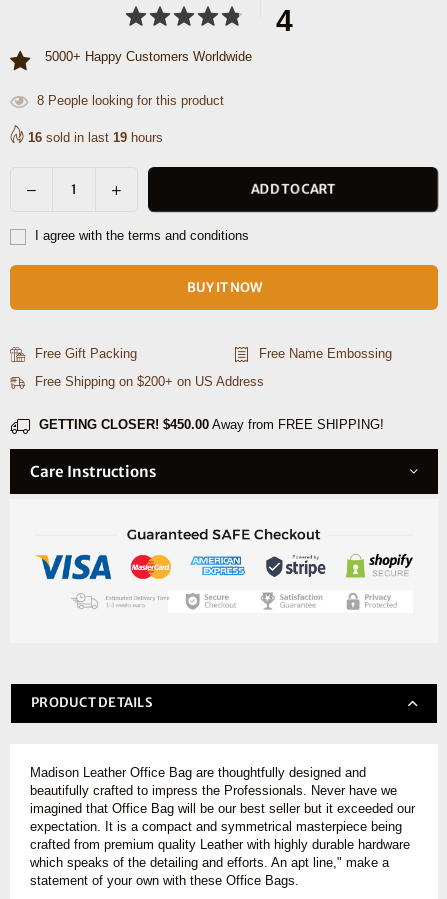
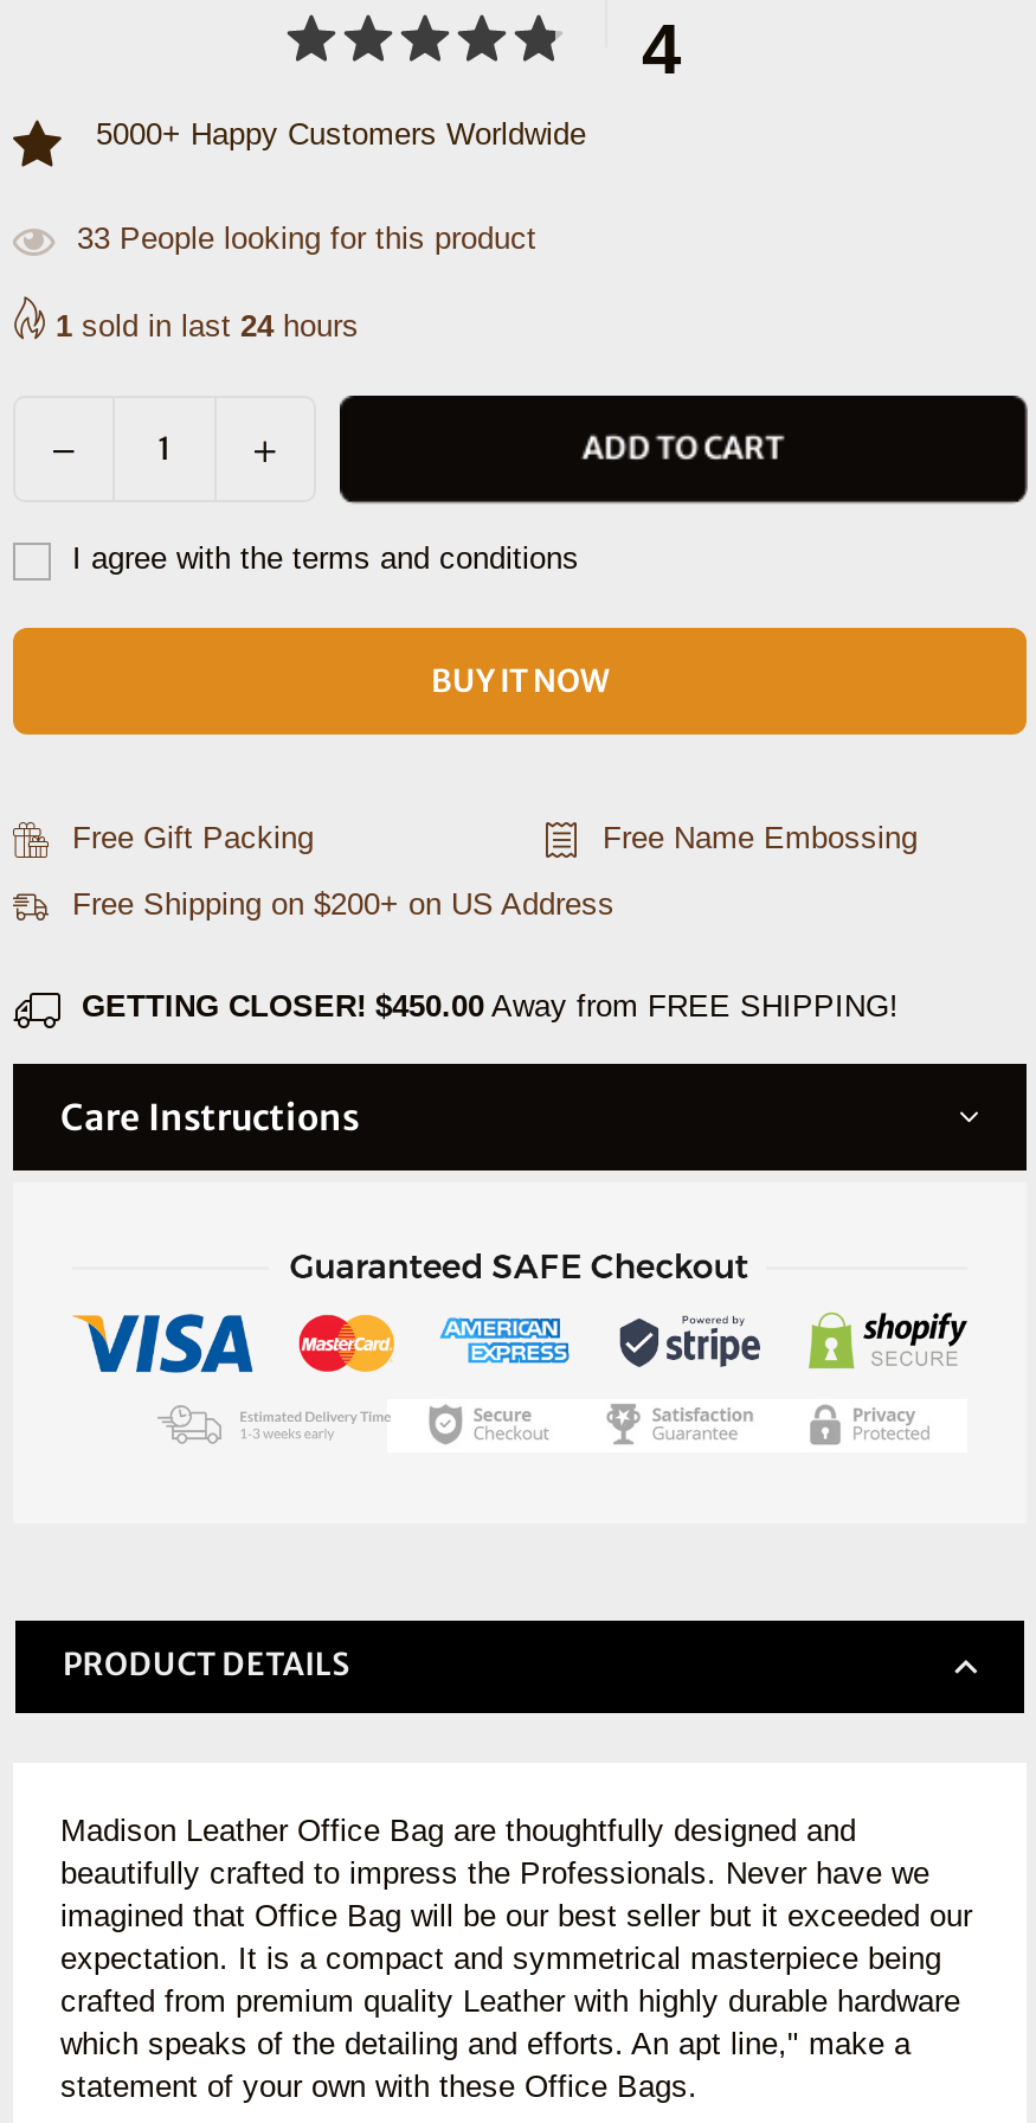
[37,93,224,108] 8 People looking for this product -> [77,220,536,256] 33 People looking for this product
[28,130,163,145] 16 sold in last 19 hours -> [56,308,359,344] 1 sold in last 24 hours

